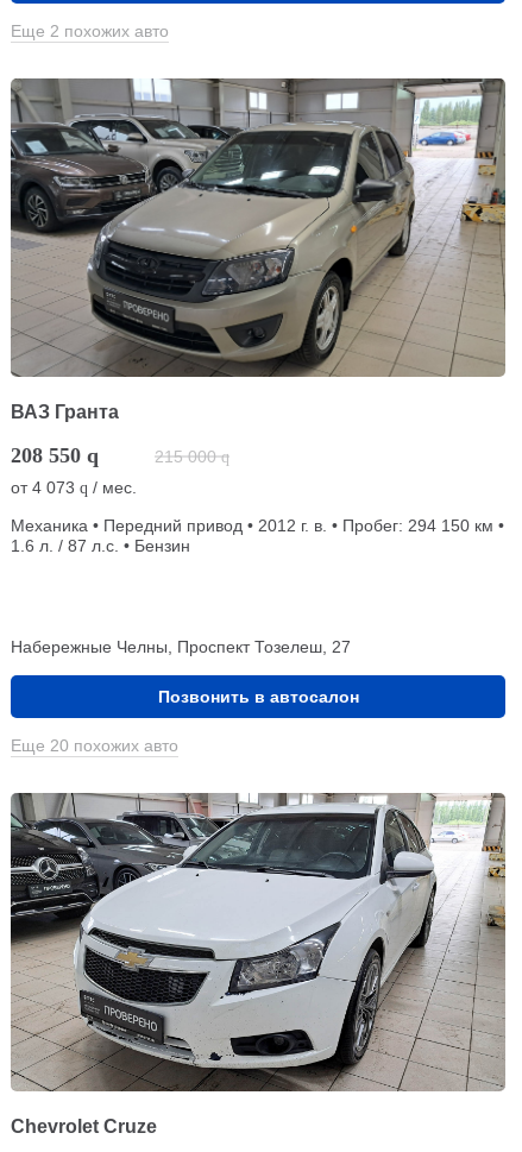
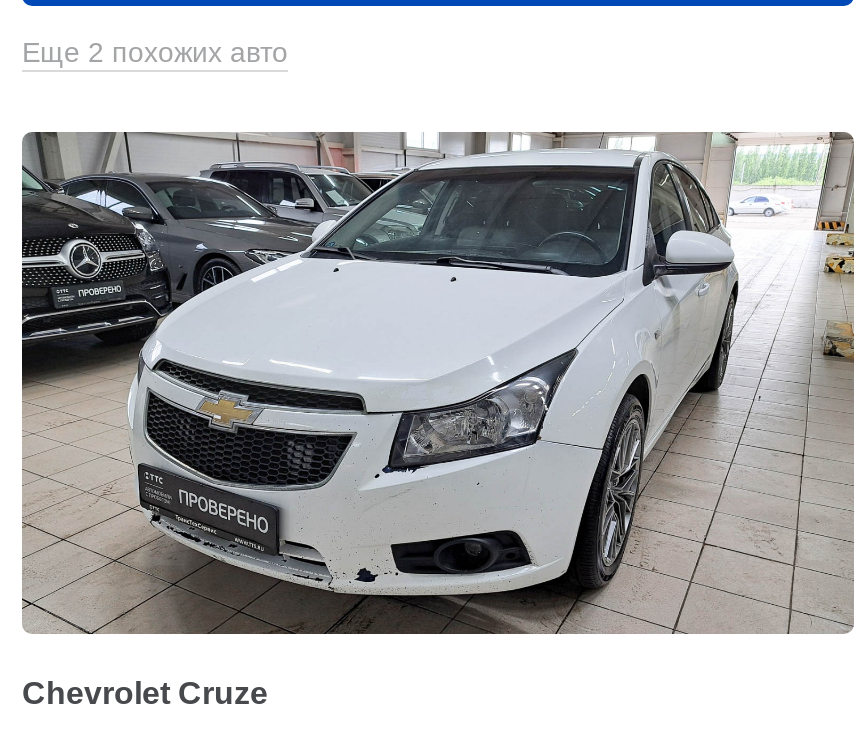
[11,77,505,555] [image] | ВАЗ Гранта | 208 550 q | 215 000 q | от 4 073 q / мес. | Механика • Передний привод • 2012 г. в. • Пробег: 294 150 км • | 1.6 л. / 87 л.с. • Бензин -> none
[11,637,359,755] Набережные Челны, Проспект Тозелеш, 27 | Позвонить в автосалон | Еще 20 похожих авто -> none

